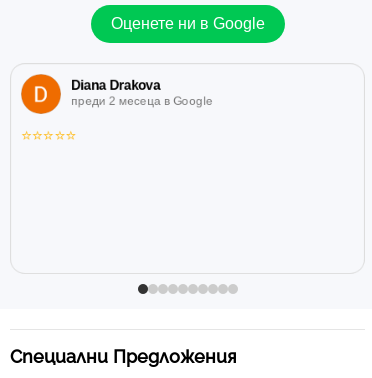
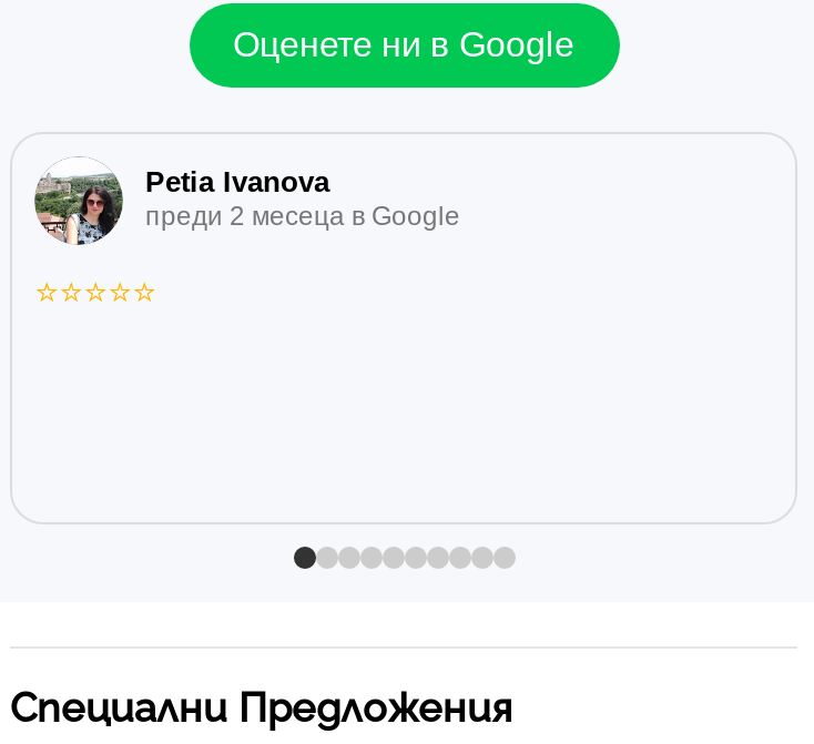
[20,73,160,114] [image] | Diana Drakova -> [32,156,329,247] [image] | Petia Ivanova

